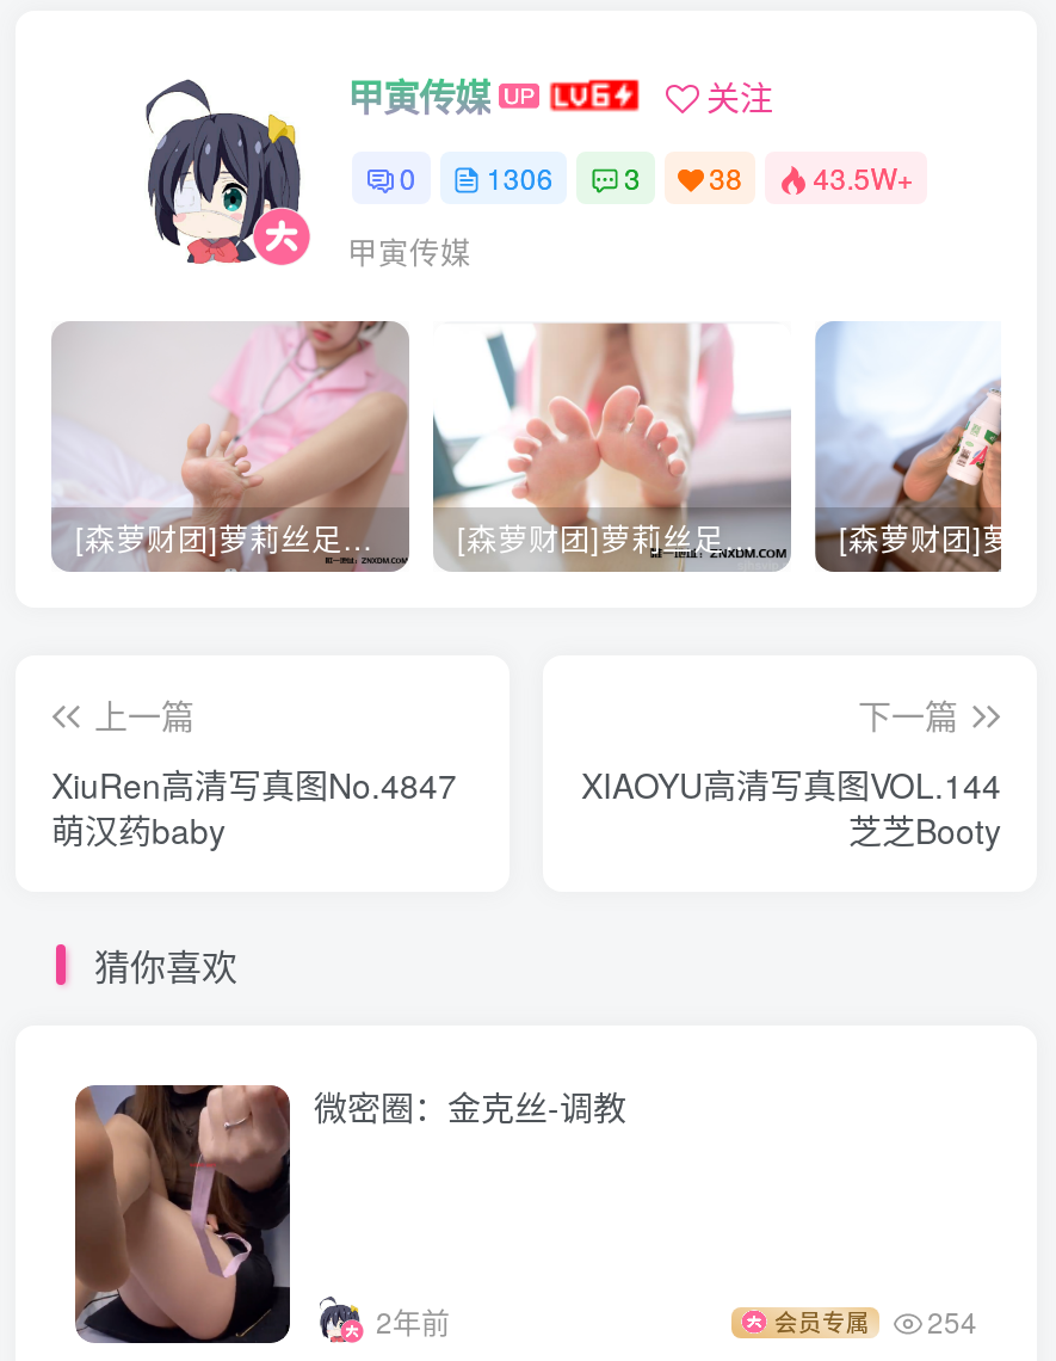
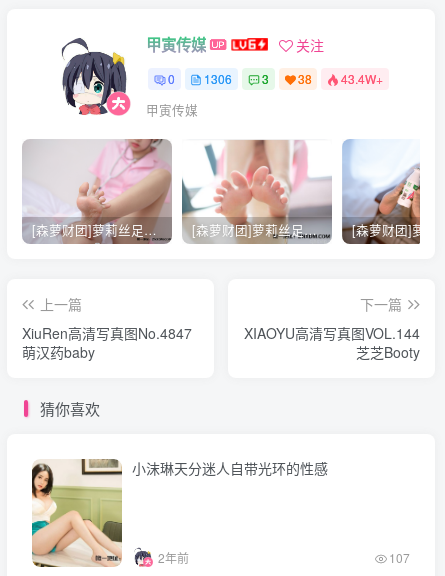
[399,158,913,198] 0 1306 3 38 43.5W+ -> [168,70,383,87] 0 1306 3 38 43.4W+
[73,1083,626,1345] [image] | 微密圈：金克丝-调教 -> [31,458,328,568] [image] | 小沫琳天分迷人自带光环的性感
[774,1300,977,1340] 会员专属 | 254 -> [389,549,410,566] 107

